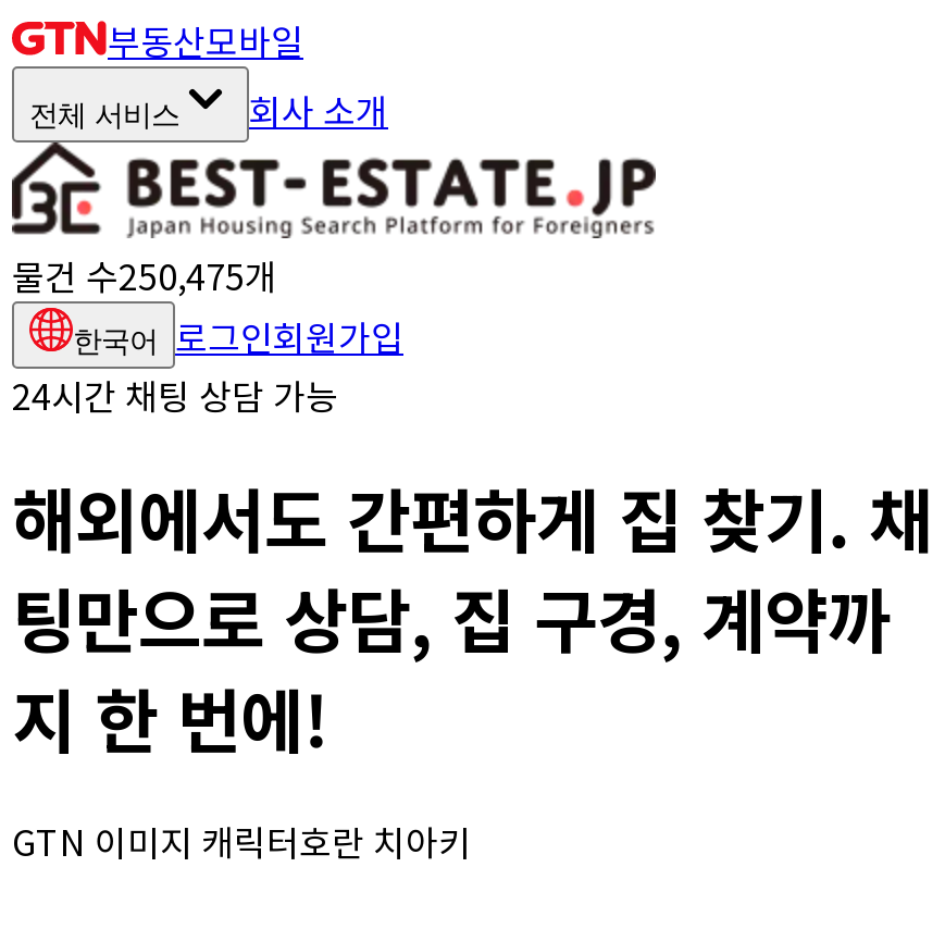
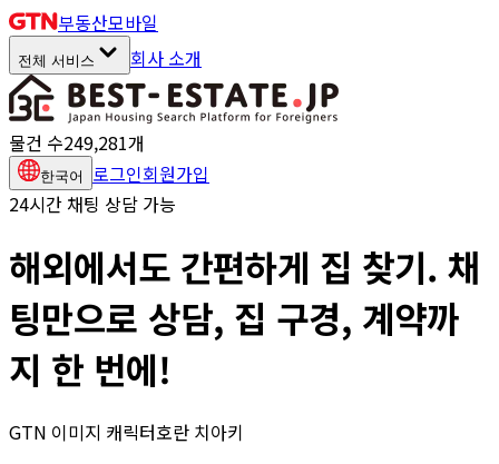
[12,249,277,301] 물건 수250,475개 -> [9,129,145,156] 물건 수249,281개

